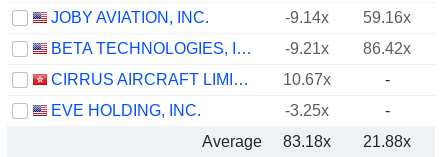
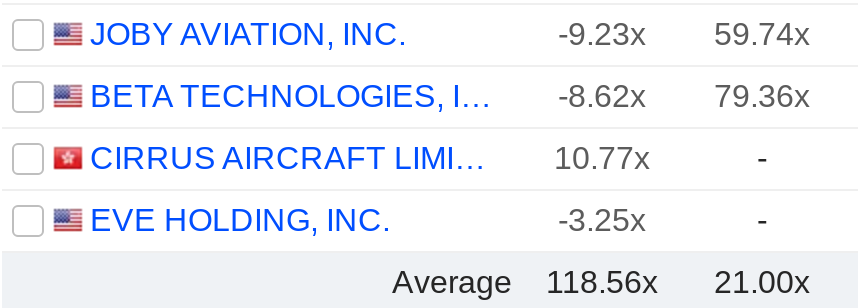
[285,9,411,26] -9.14x | 59.16x -> [558,17,810,51] -9.23x | 59.74x
[285,40,411,57] -9.21x | 86.42x -> [558,79,810,113] -8.62x | 79.36x
[283,71,331,88] 10.67x -> [554,141,650,175] 10.77x
[283,133,411,150] 83.18x | 21.88x -> [546,265,810,299] 118.56x | 21.00x

